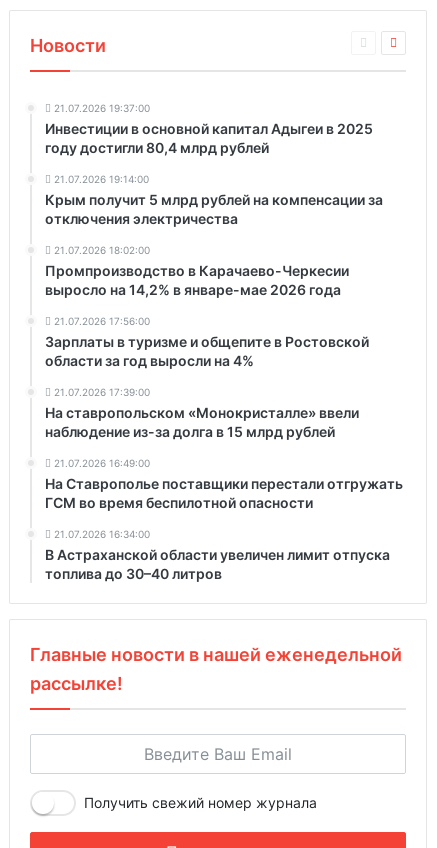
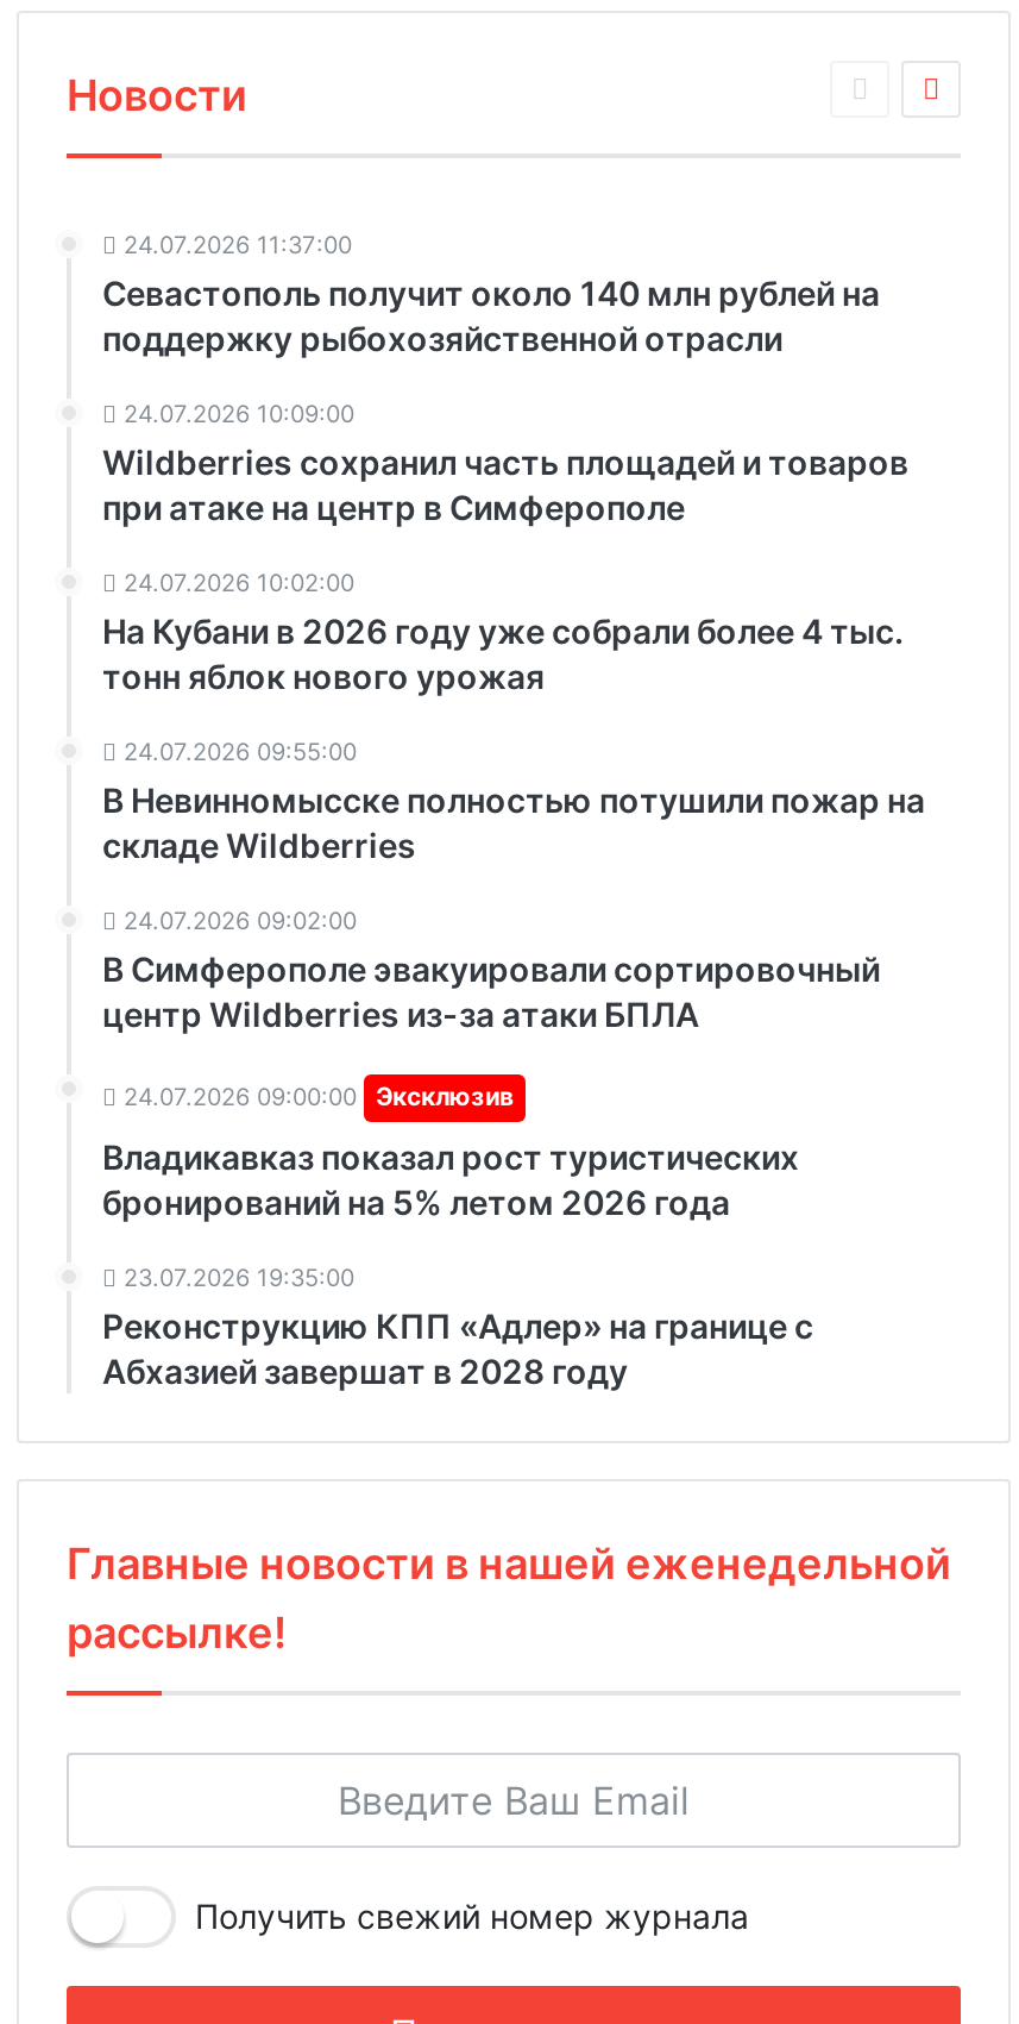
[45,102,403,582] 21.07.2026 19:37:00 | Инвестиции в основной капитал Адыгеи в 2025 | году достигли 80,4 млрд рублей | 21.07.2026 19:14:00 | Крым получит 5 млрд рублей на компенсации за | отключения электричества | 21.07.2026 18:02:00 | Промпроизводство в Карачаево-Черкесии | выросло на 14,2% в январе-мае 2026 года | 21.07.2026 17:56:00 | Зарплаты в туризме и общепите в Ростовской | области за год выросли на 4% | 21.07.2026 17:39:00 | На ставропольском «Монокристалле» ввели | наблюдение из-за долга в 15 млрд рублей | 21.07.2026 16:49:00 | На Ставрополье поставщики перестали отгружать | ГСМ во время беспилотной опасности | 21.07.2026 16:34:00 | В Астраханской области увеличен лимит отпуска | топлива до 30–40 литров -> [102,229,925,1390] 24.07.2026 11:37:00 | Севастополь получит около 140 млн рублей на | поддержку рыбохозяйственной отрасли | 24.07.2026 10:09:00 | Wildberries сохранил часть площадей и товаров | при атаке на центр в Симферополе | 24.07.2026 10:02:00 | На Кубани в 2026 году уже собрали более 4 тыс. | тонн яблок нового урожая | 24.07.2026 09:55:00 | В Невинномысске полностью потушили пожар на | складе Wildberries | 24.07.2026 09:02:00 | В Симферополе эвакуировали сортировочный | центр Wildberries из-за атаки БПЛА | 24.07.2026 09:00:00 | Эксклюзив | Владикавказ показал рост туристических | бронирований на 5% летом 2026 года | 23.07.2026 19:35:00 | Реконструкцию КПП «Адлер» на границе с | Абхазией завершат в 2028 году

